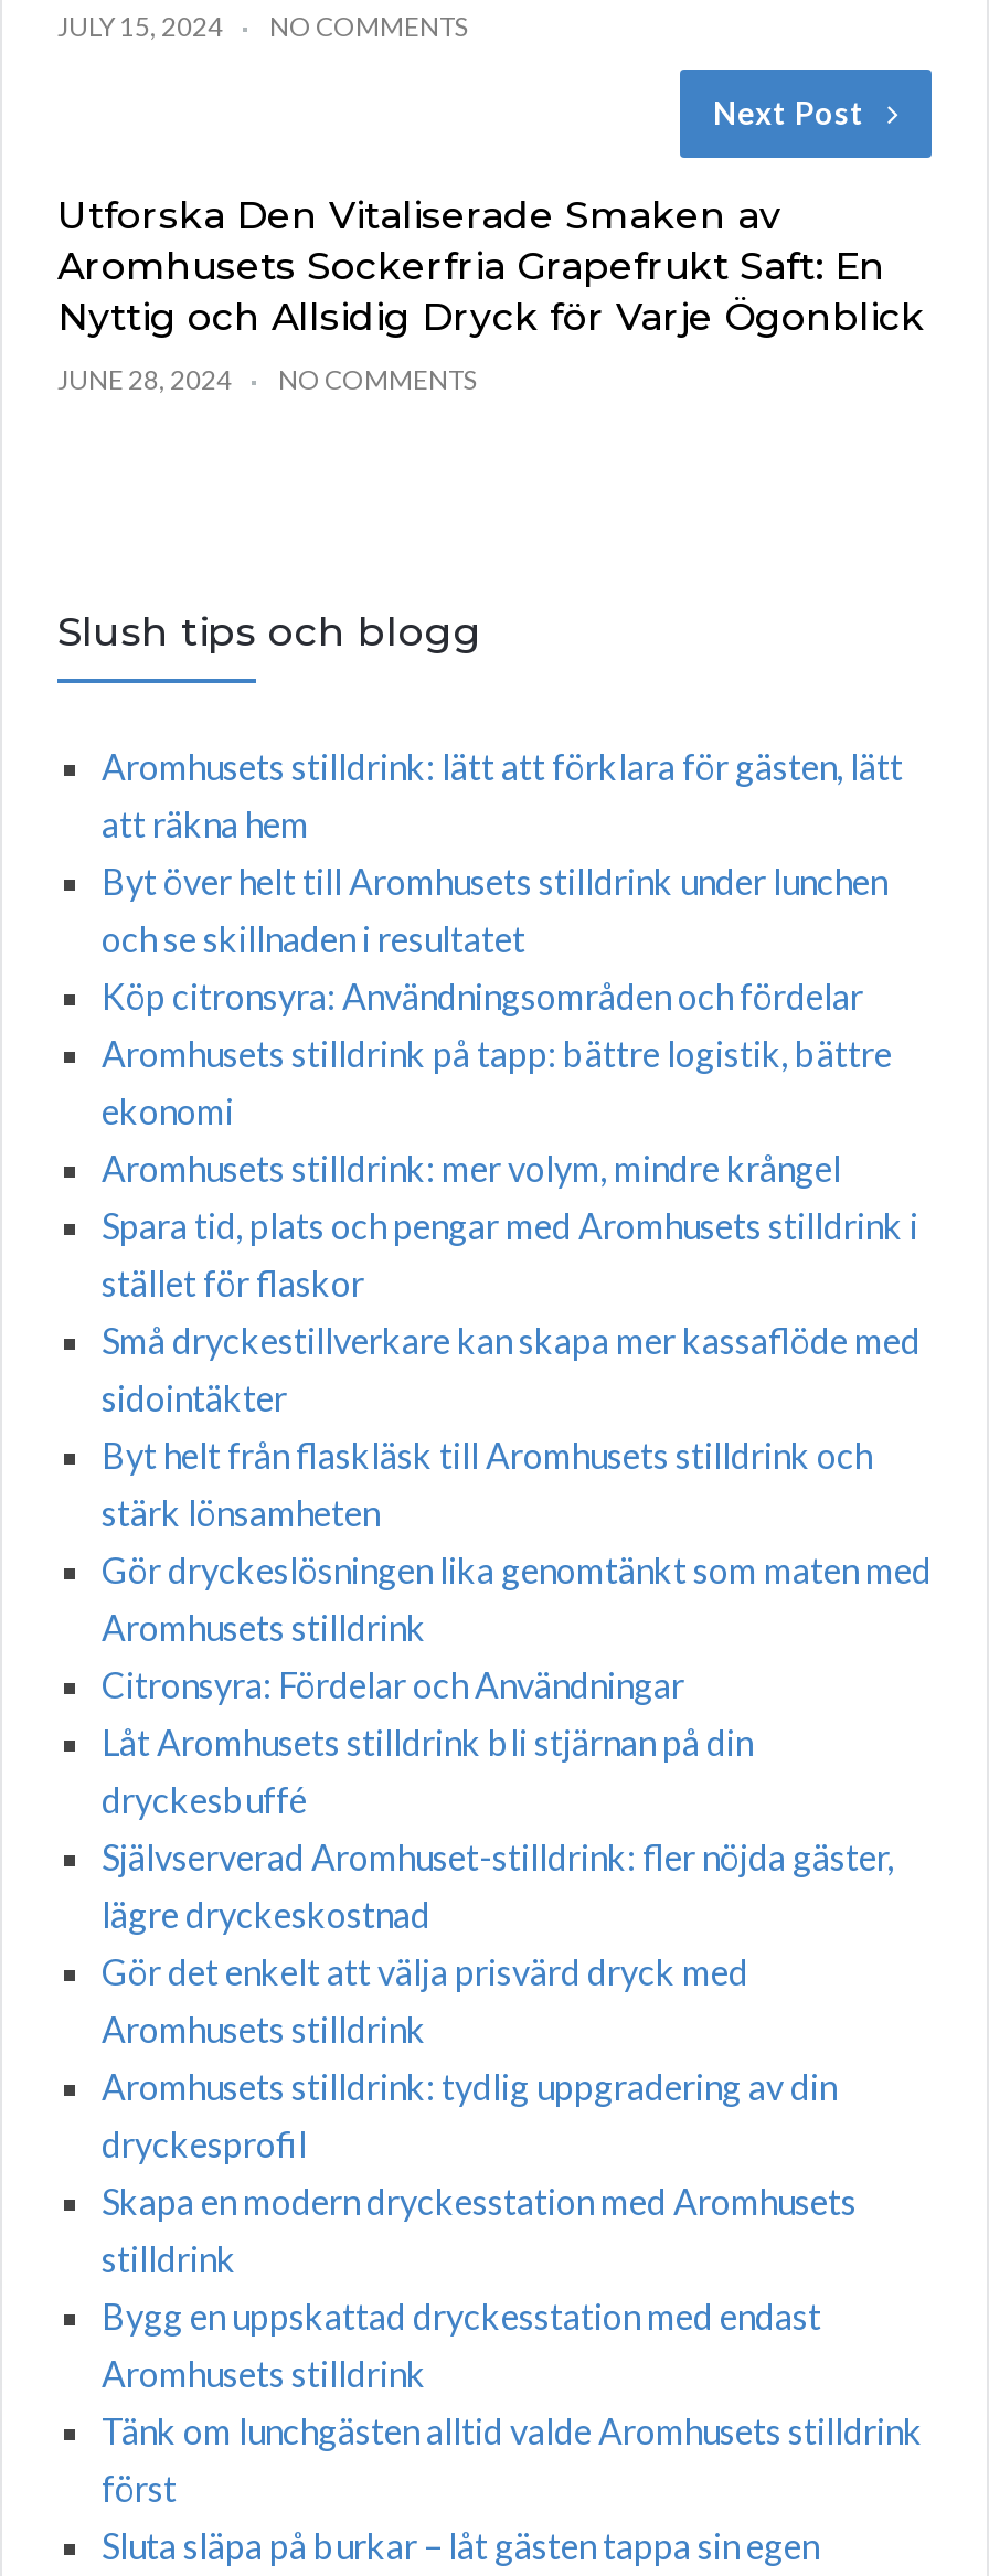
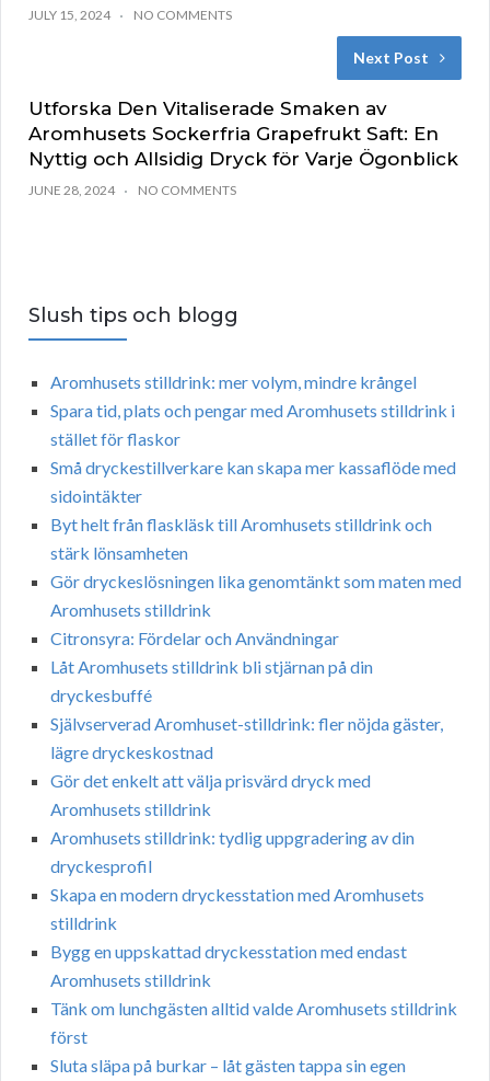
[102,745,903,1131] Aromhusets stilldrink: lätt att förklara för gästen, lätt | att räkna hem | Byt över helt till Aromhusets stilldrink under lunchen | och se skillnaden i resultatet | Köp citronsyra: Användningsområden och fördelar | Aromhusets stilldrink på tapp: bättre logistik, bättre | ekonomi -> none

